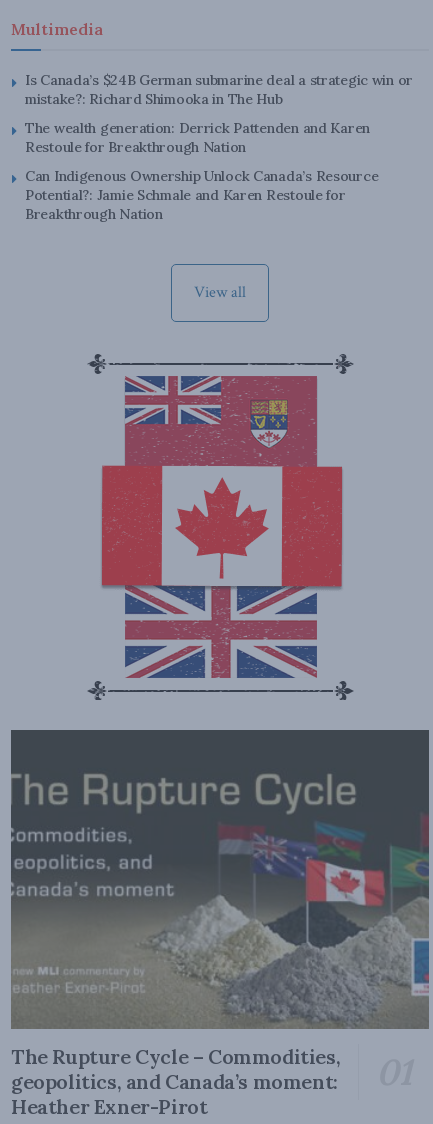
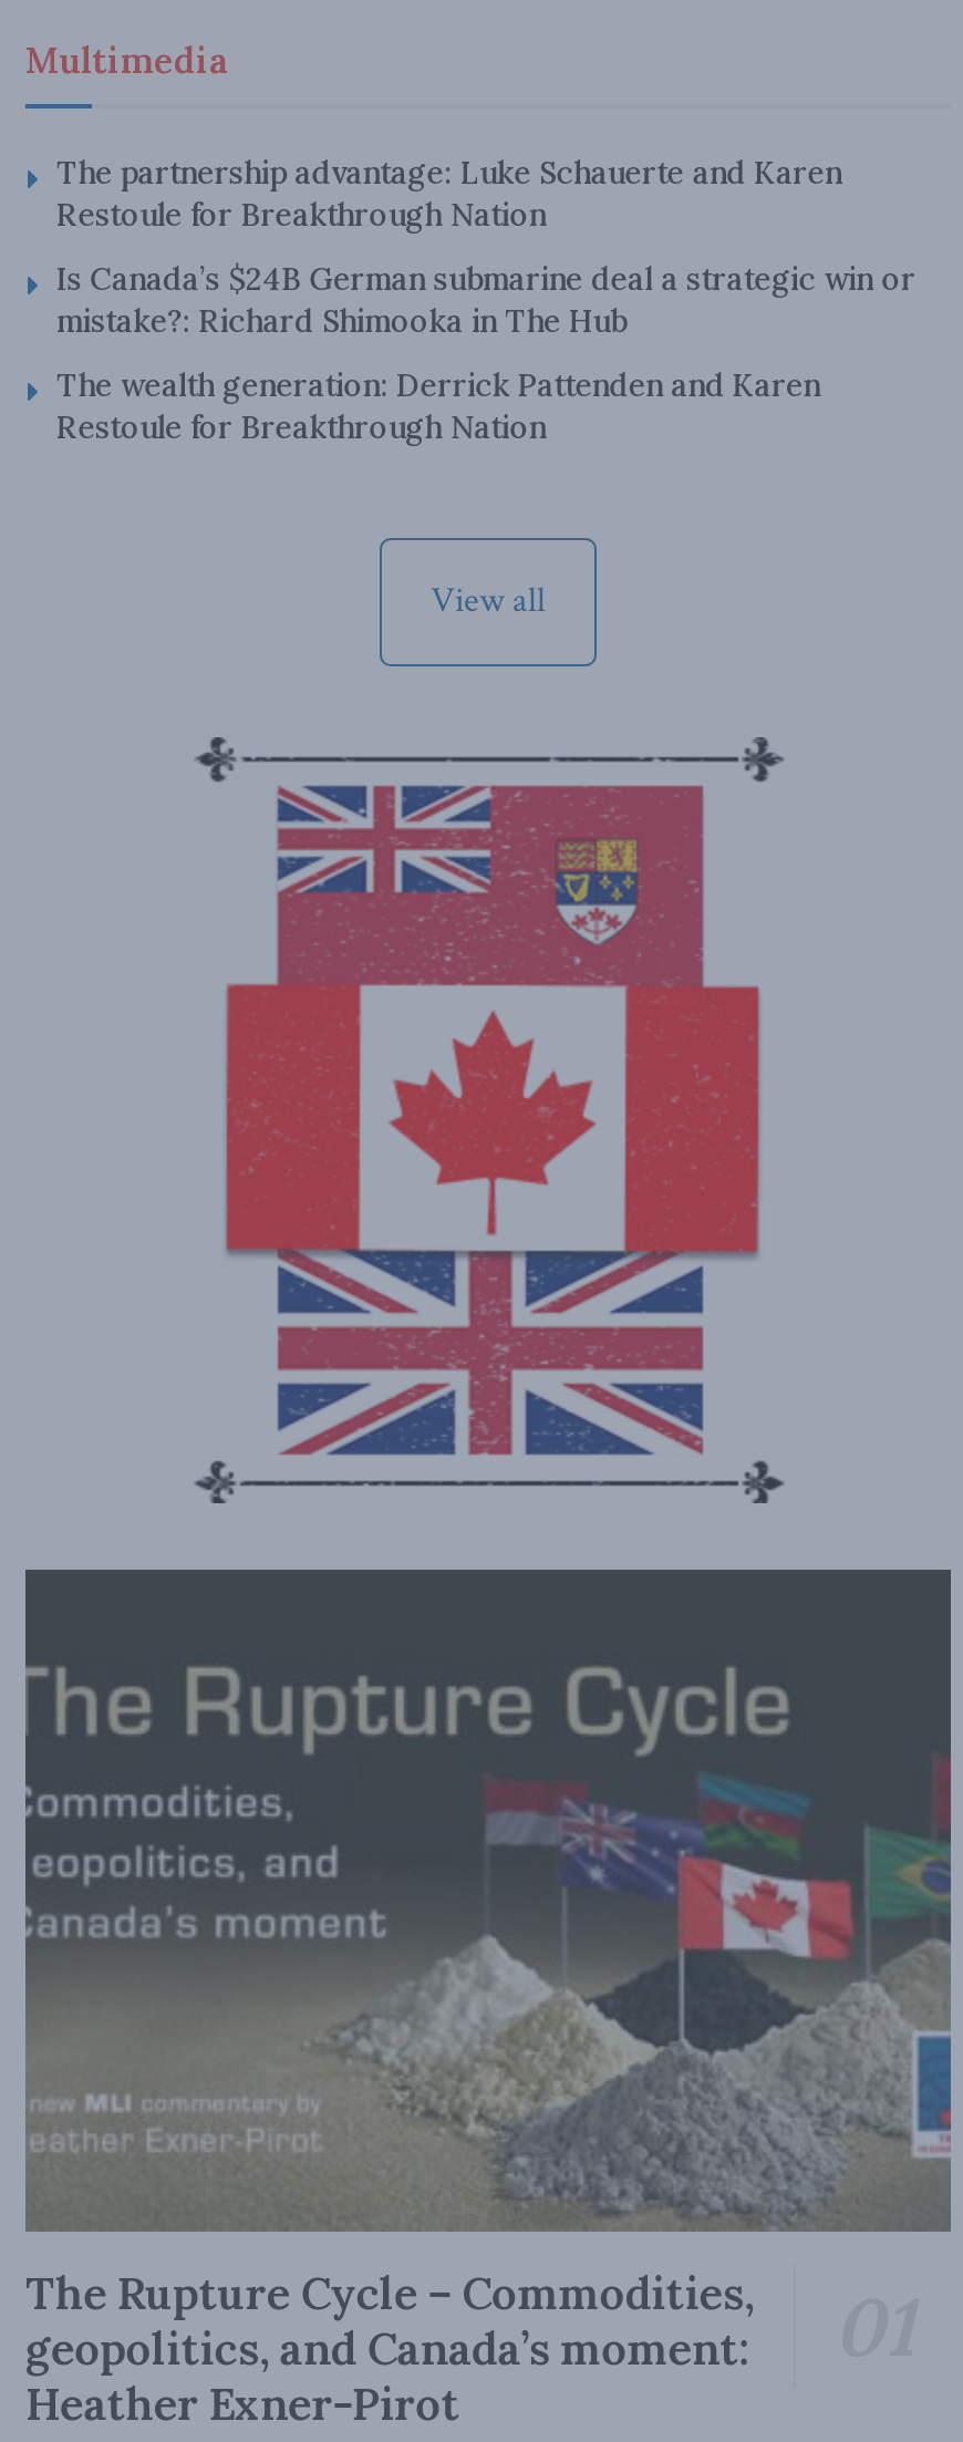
none -> [56,153,842,235] The partnership advantage: Luke Schauerte and Karen | Restoule for Breakthrough Nation
moved [25,71,413,156] -> [56,260,915,448]: Is Canada’s $24B German submarine deal a strategic win or | mistake?: Richard Shimooka in The Hub | The wealth generation: Derrick Pattenden and Karen | Restoule for Breakthrough Nation
[25,167,378,223] Can Indigenous Ownership Unlock Canada’s Resource | Potential?: Jamie Schmale and Karen Restoule for | Breakthrough Nation -> none

